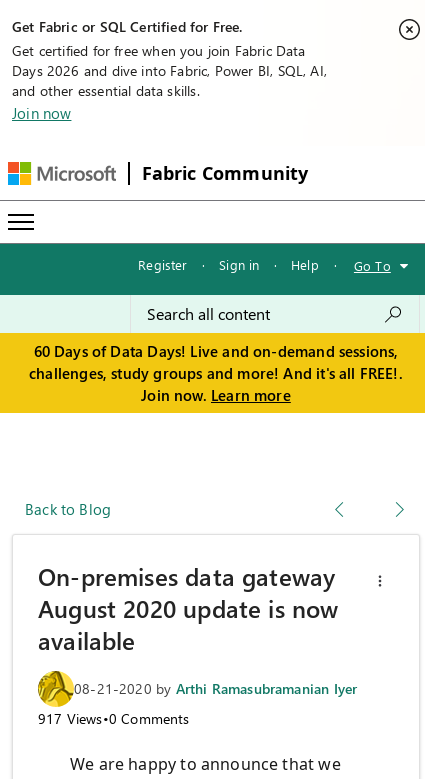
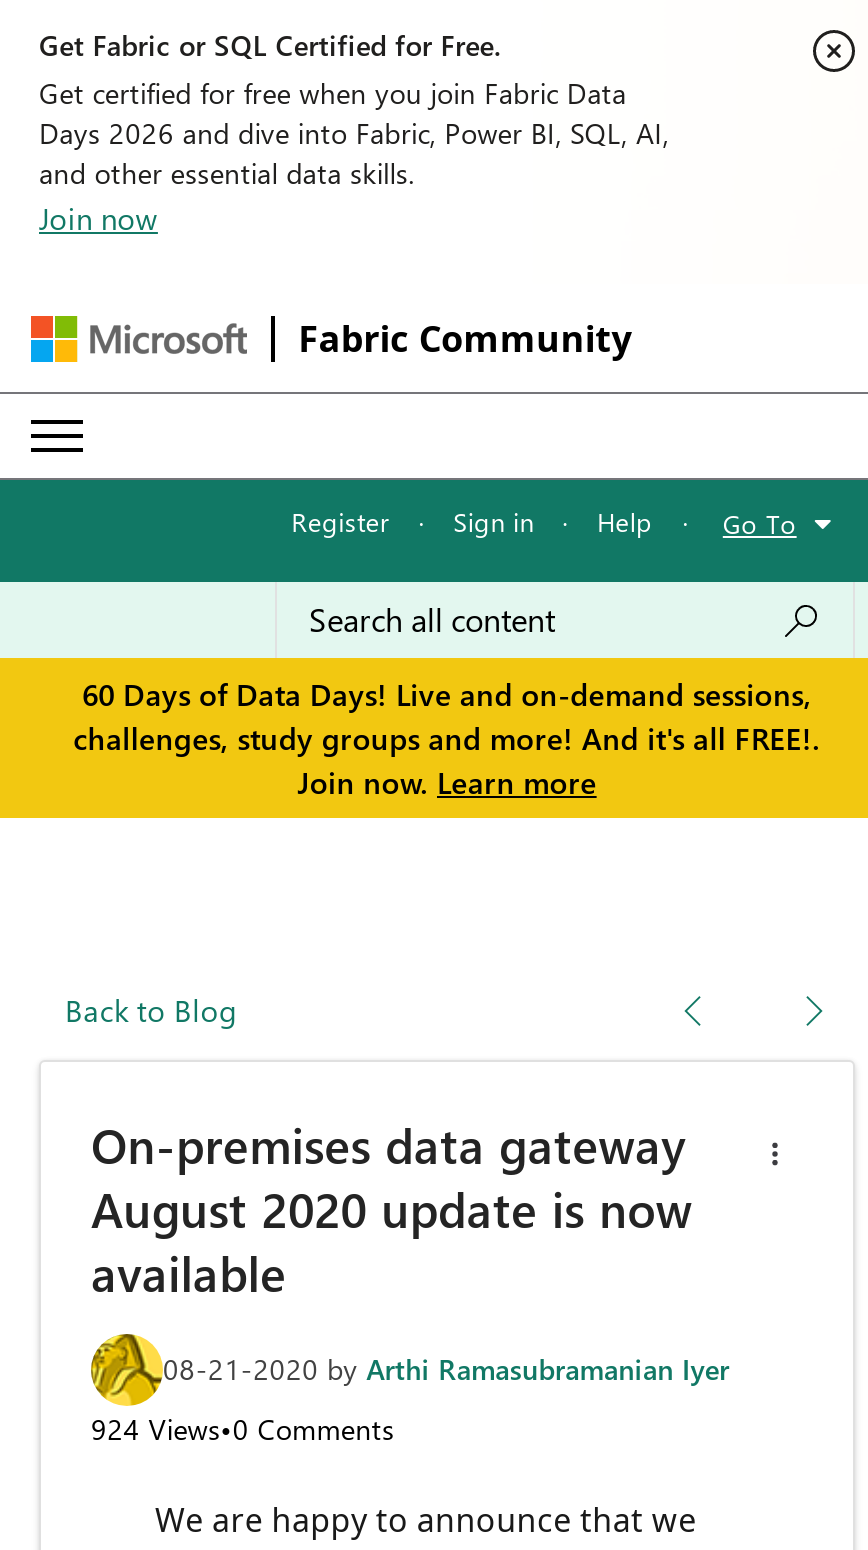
[38,709,190,728] 917 Views•0 Comments -> [91,1411,394,1449] 924 Views•0 Comments

